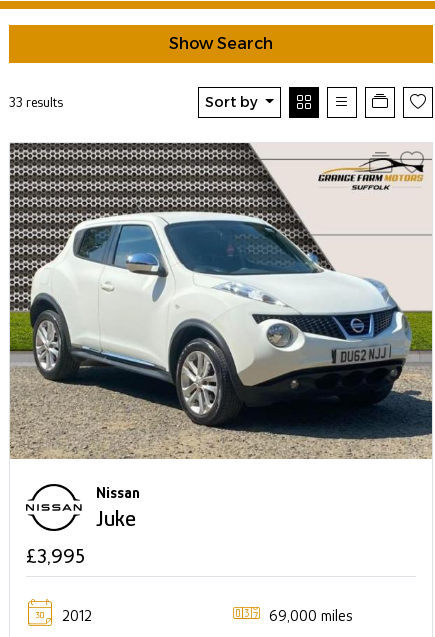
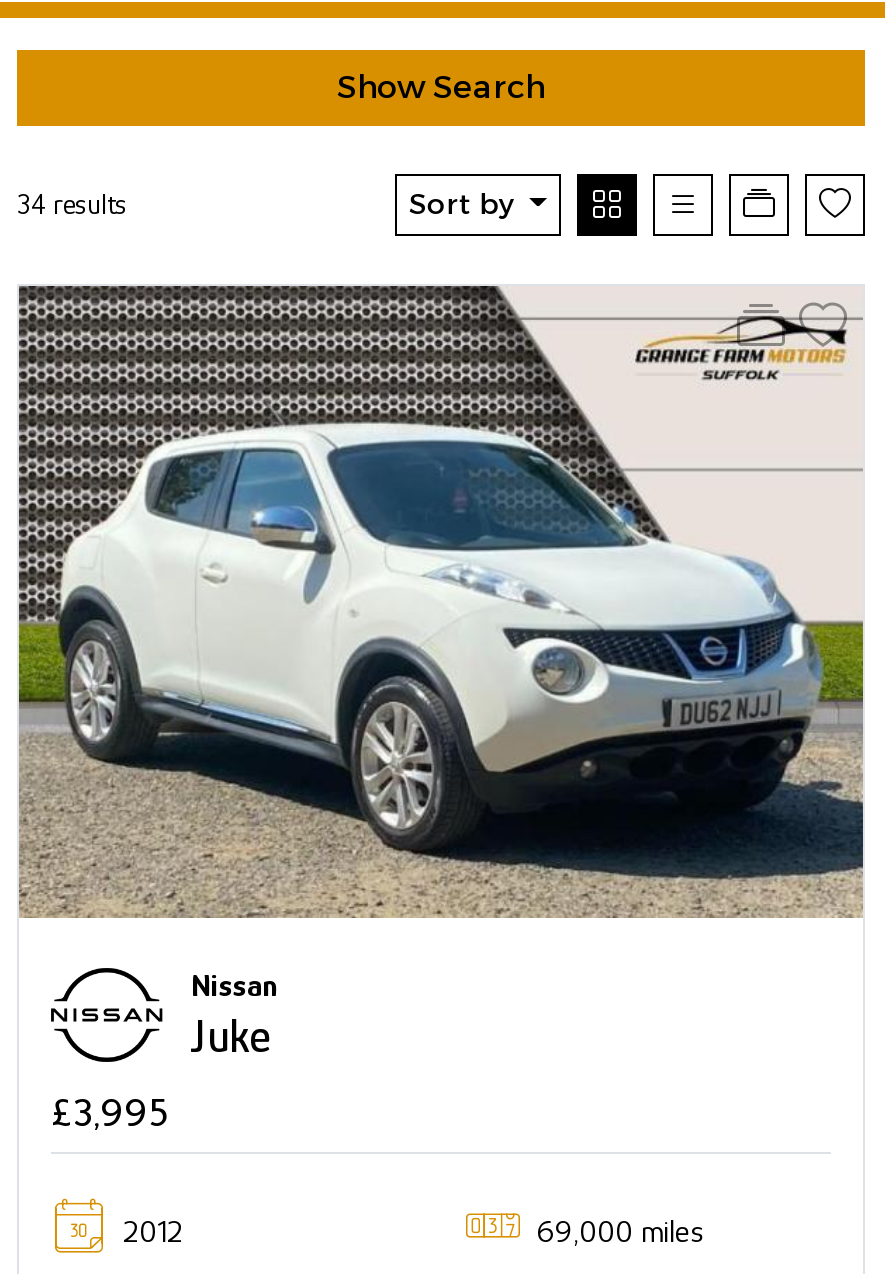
[9,94,63,110] 33 results -> [17,187,127,219] 34 results

